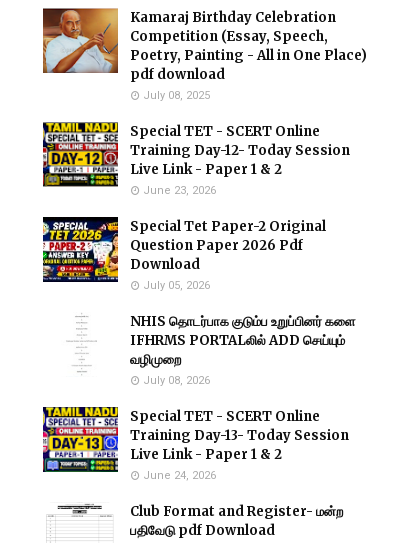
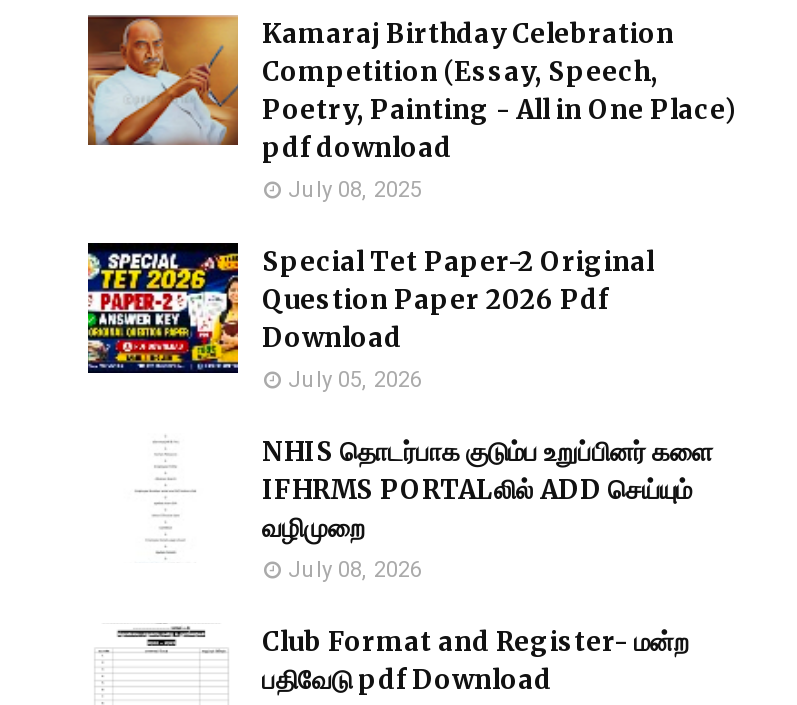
[42,122,350,197] [image] | Special TET - SCERT Online | Training Day-12- Today Session | Live Link - Paper 1 & 2 | June 23, 2026 -> none
[42,406,349,482] [image] | Special TET - SCERT Online | Training Day-13- Today Session | Live Link - Paper 1 & 2 | June 24, 2026 -> none

